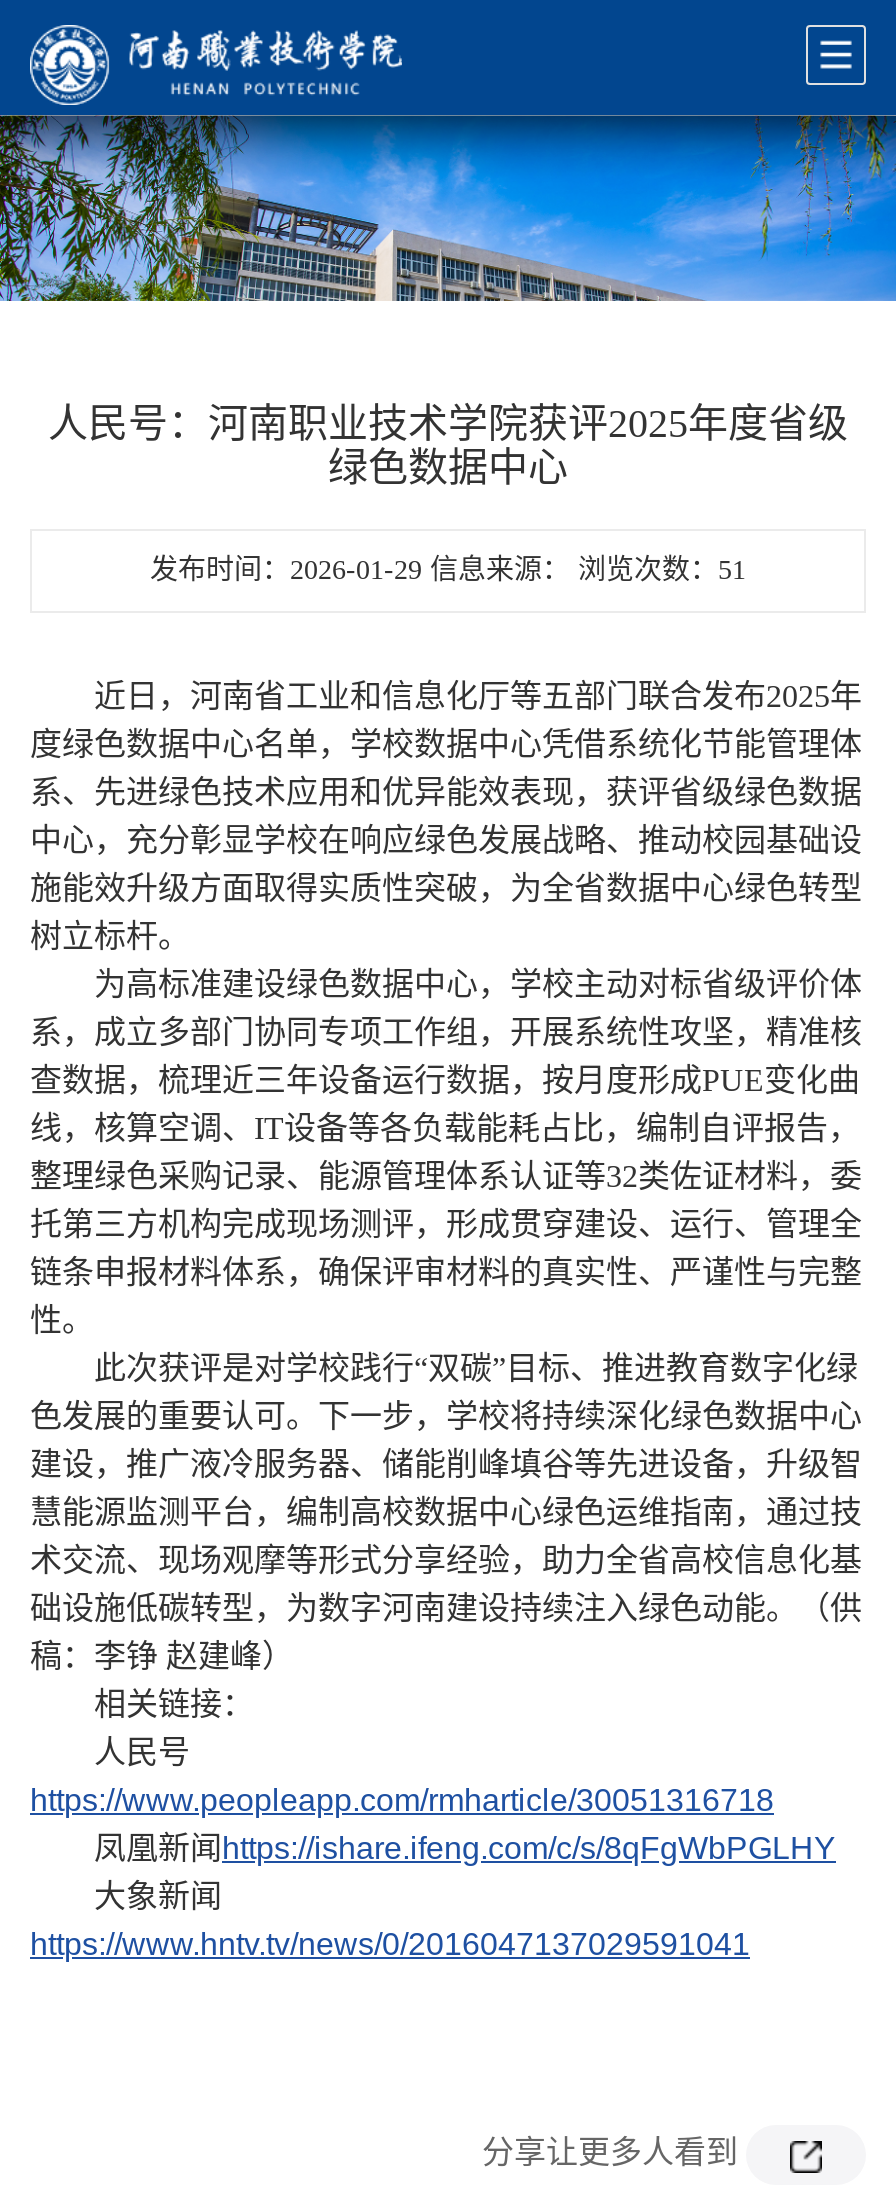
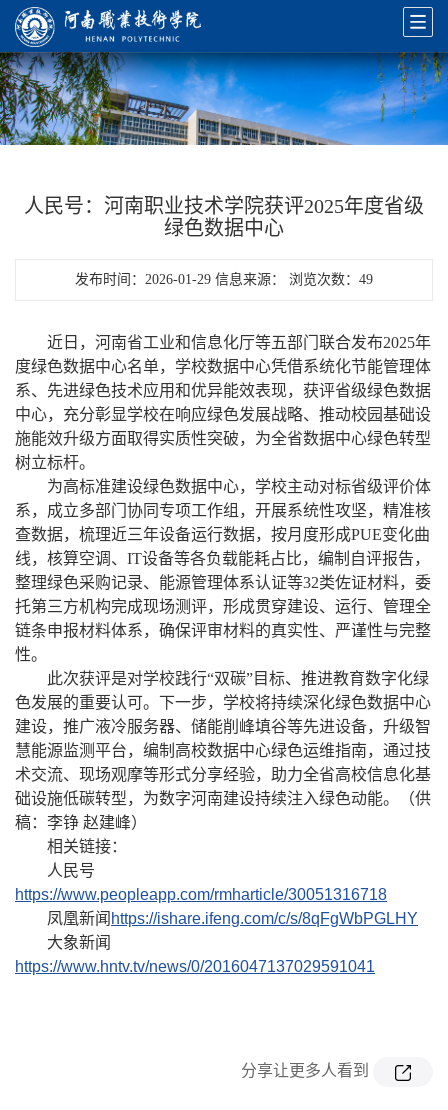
[150,556,746,586] 发布时间：2026-01-29 信息来源： 浏览次数：51 -> [75,272,373,287] 发布时间：2026-01-29 信息来源： 浏览次数：49

